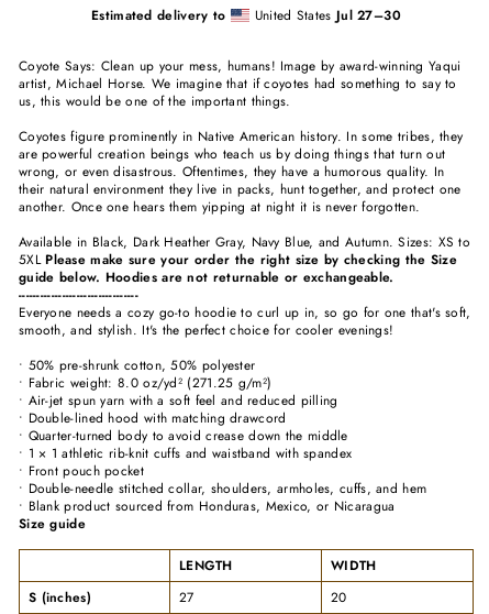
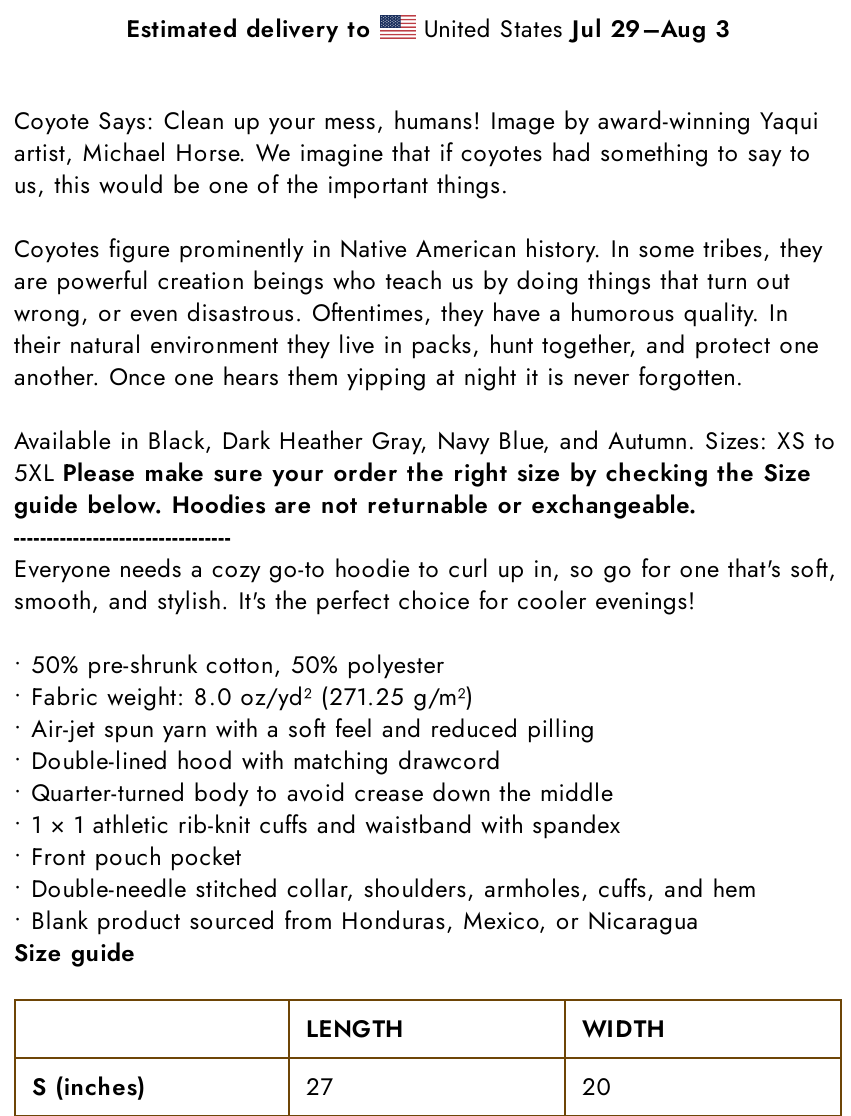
[250,6,401,25] United States Jul 27–30 -> [415,11,730,45] United States Jul 29–Aug 3

